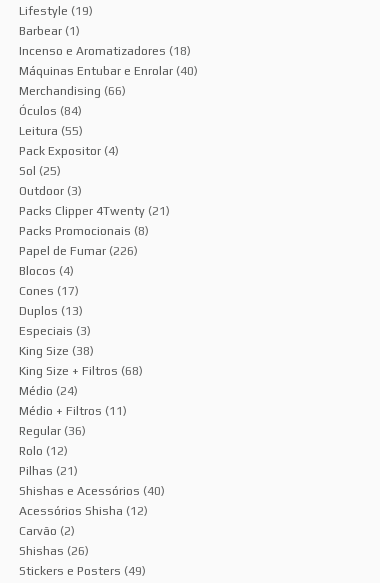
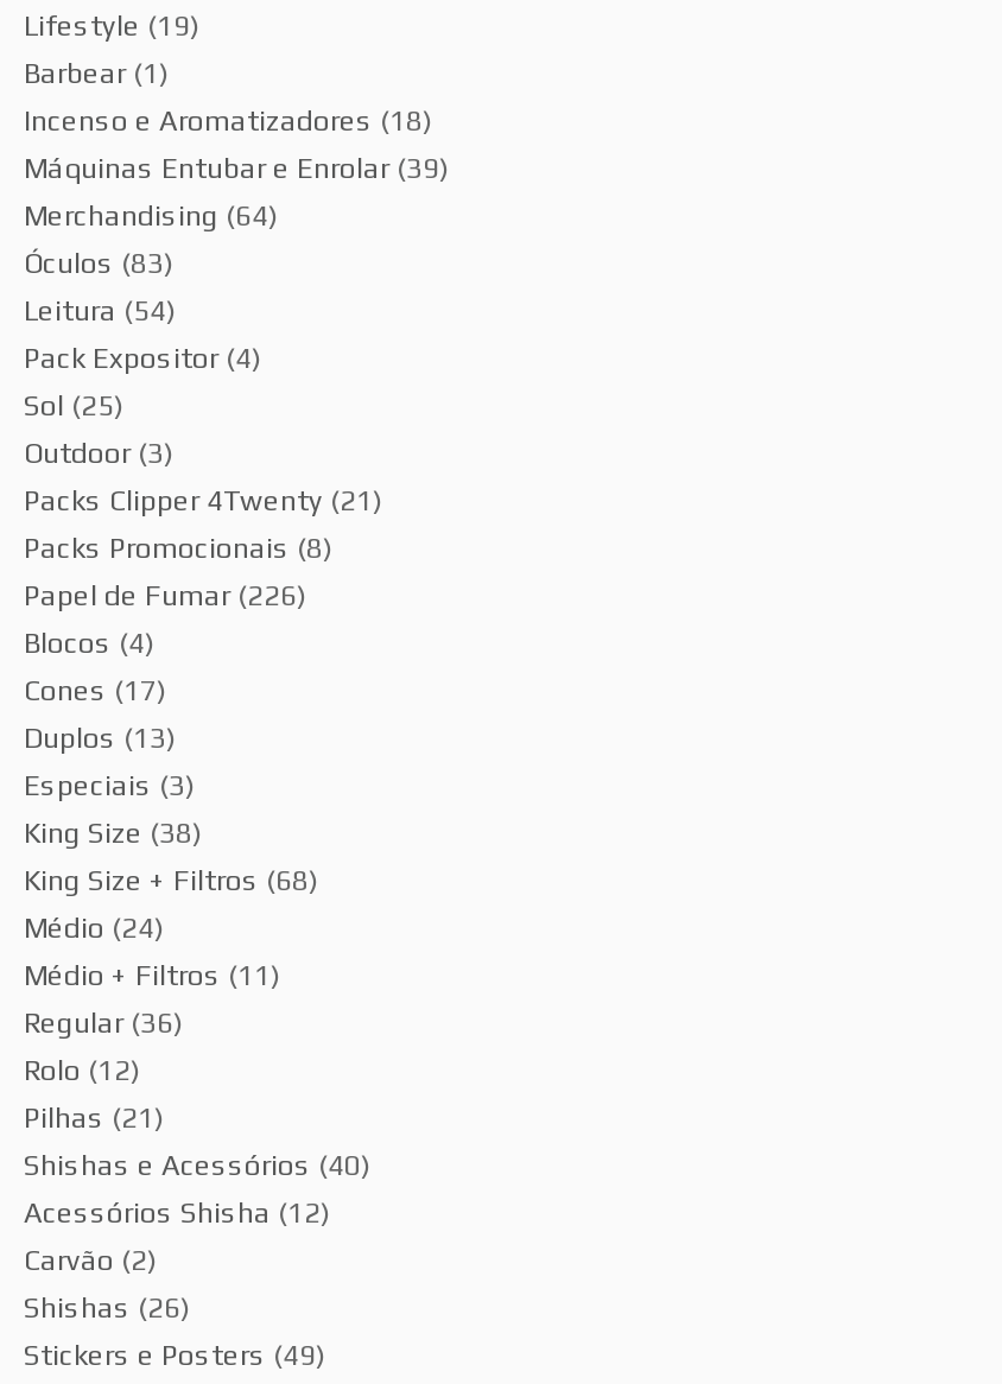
[19,64,198,78] Máquinas Entubar e Enrolar (40) -> [24,153,449,186] Máquinas Entubar e Enrolar (39)
[19,84,126,98] Merchandising (66) -> [24,200,278,233] Merchandising (64)
[19,104,82,118] Óculos (84) -> [24,248,173,281] Óculos (83)
[19,124,83,138] Leitura (55) -> [24,295,176,328] Leitura (54)

